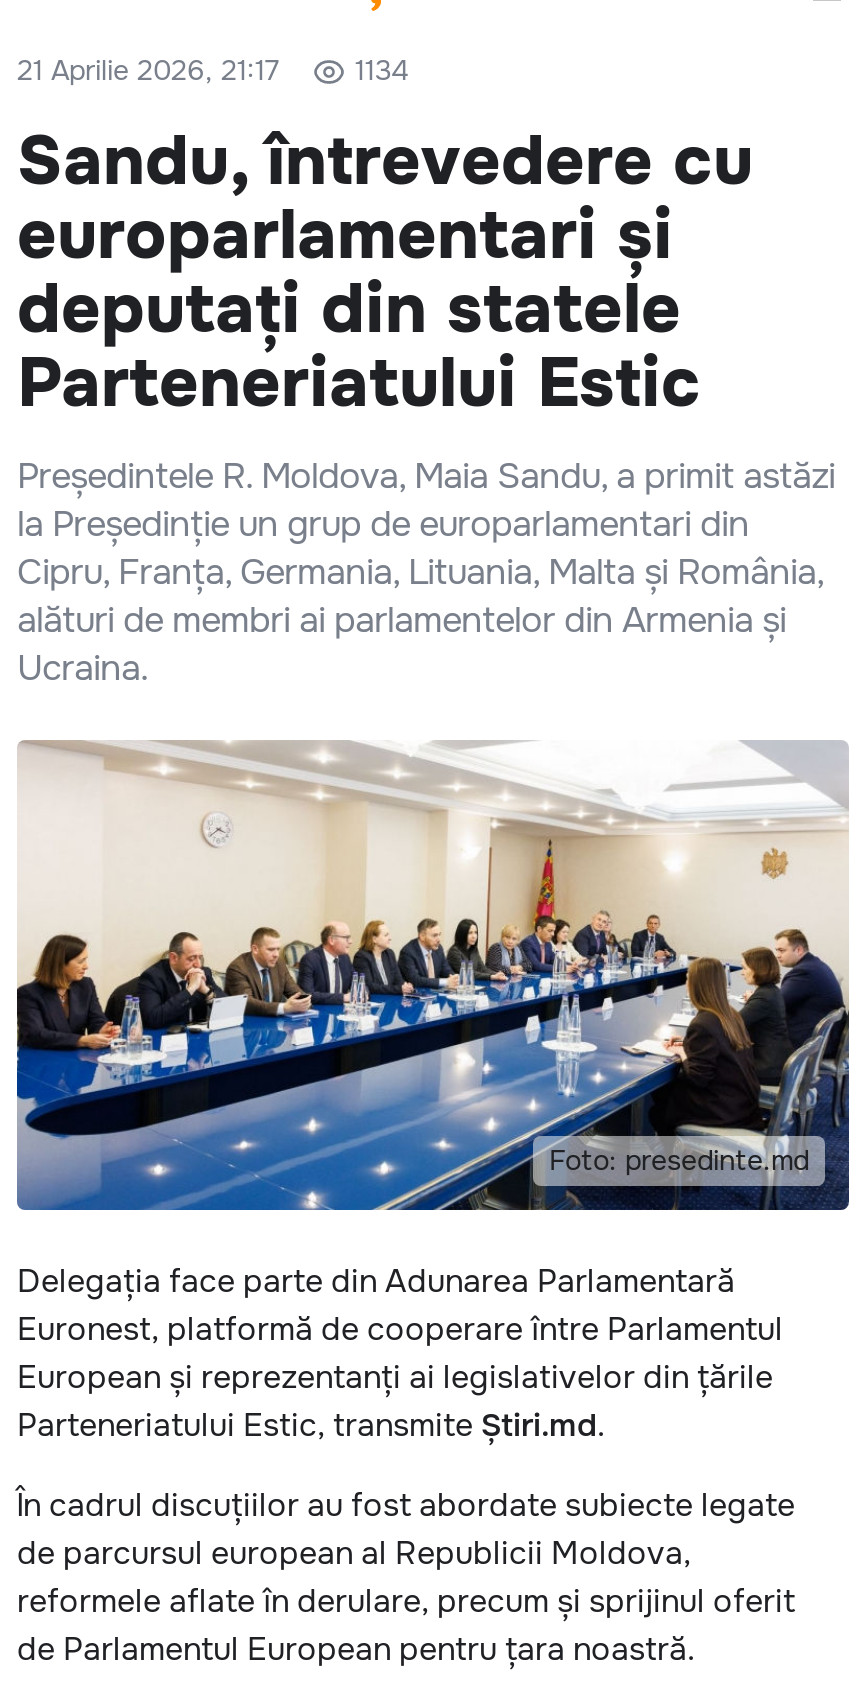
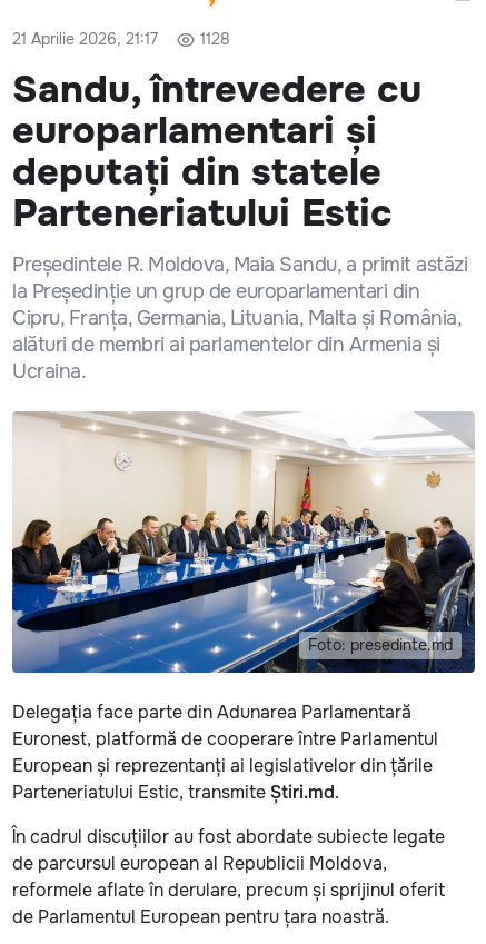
[355,52,409,88] 1134 -> [200,29,230,49] 1128

